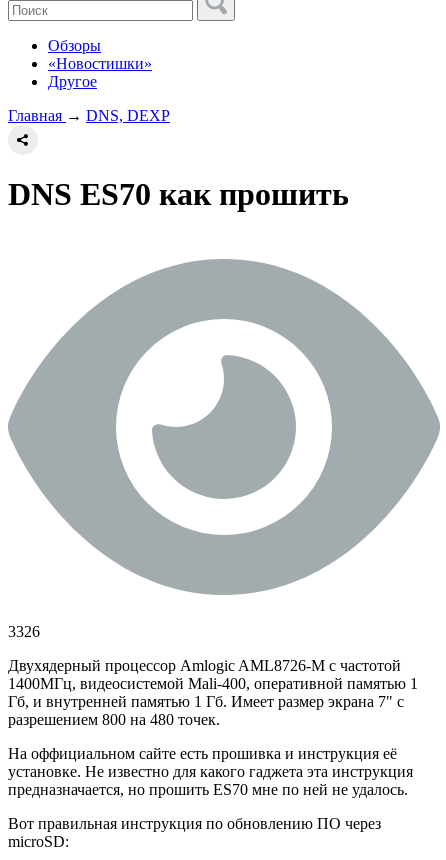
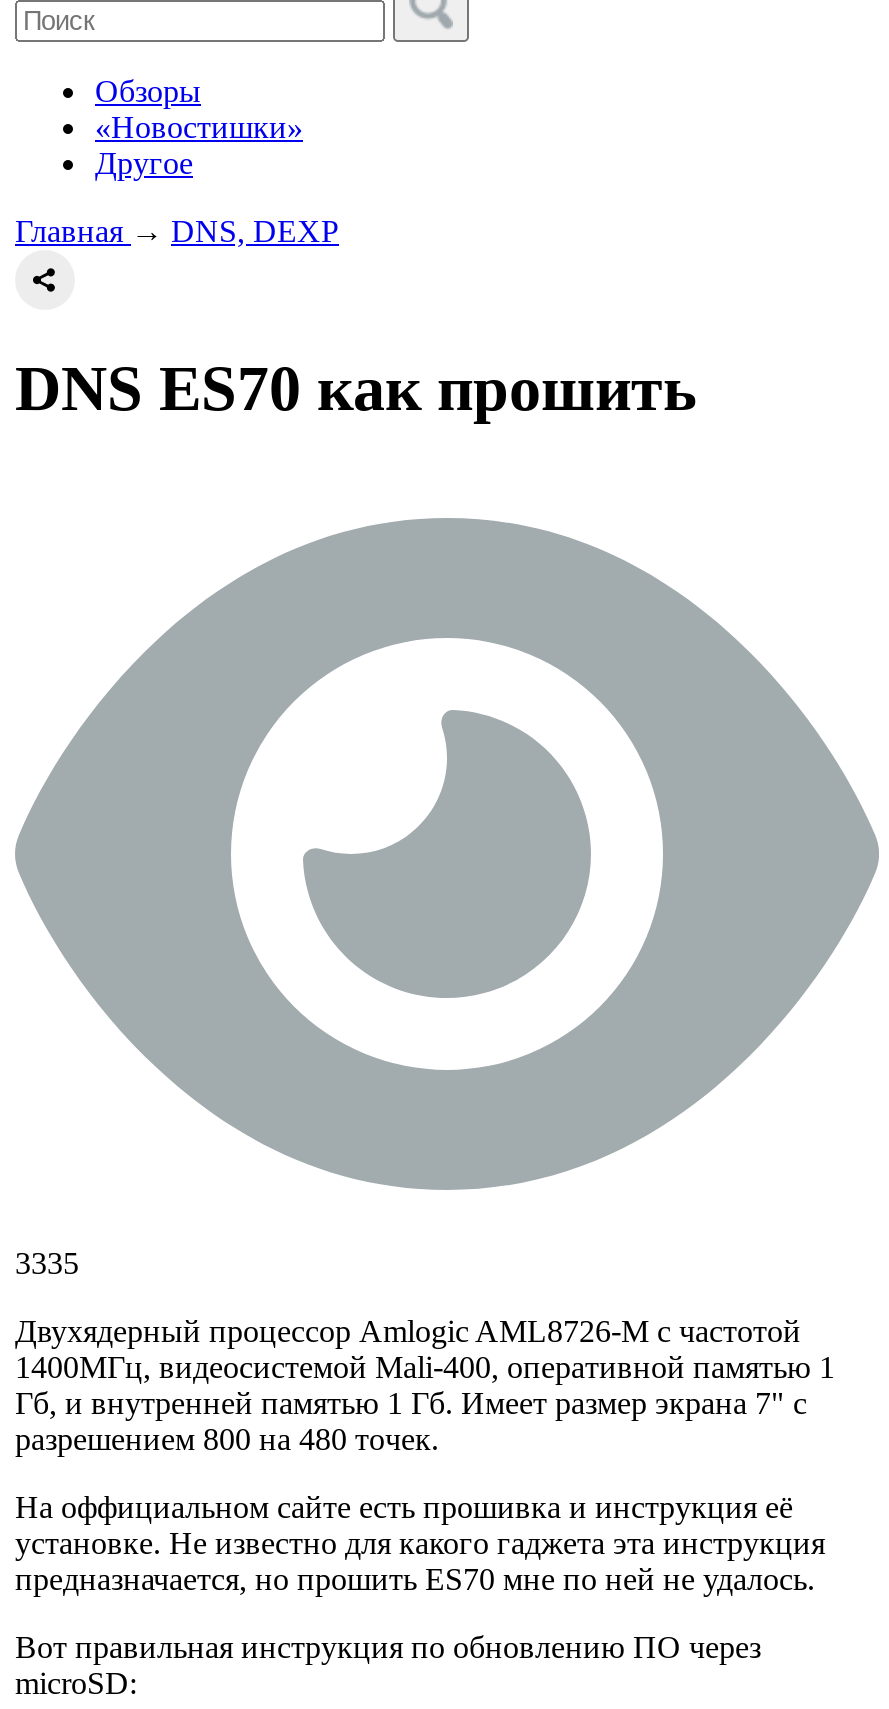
[8,623,40,640] 3326 -> [15,1246,79,1280] 3335

